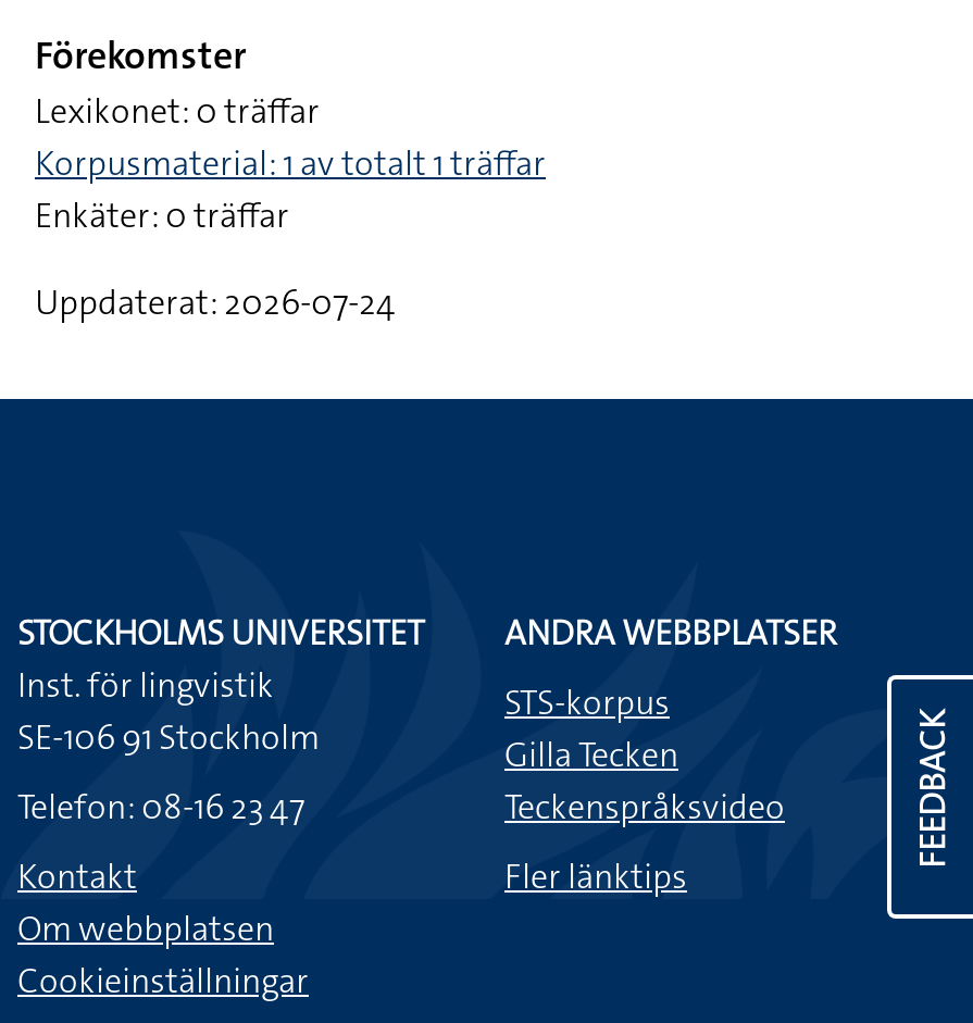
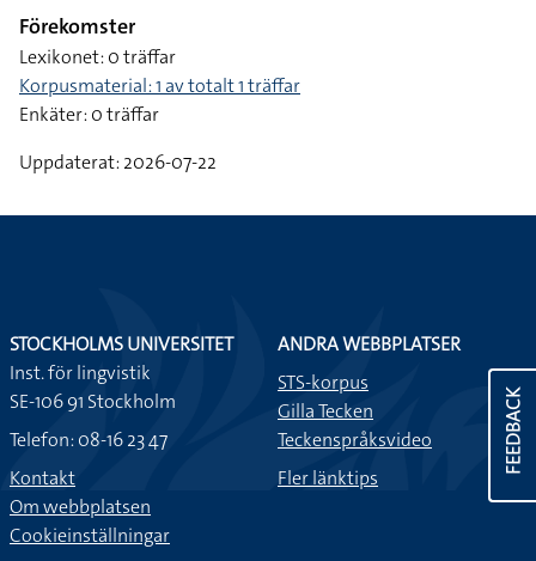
[35,279,396,325] Uppdaterat: 2026-07-24 -> [19,150,217,175] Uppdaterat: 2026-07-22

